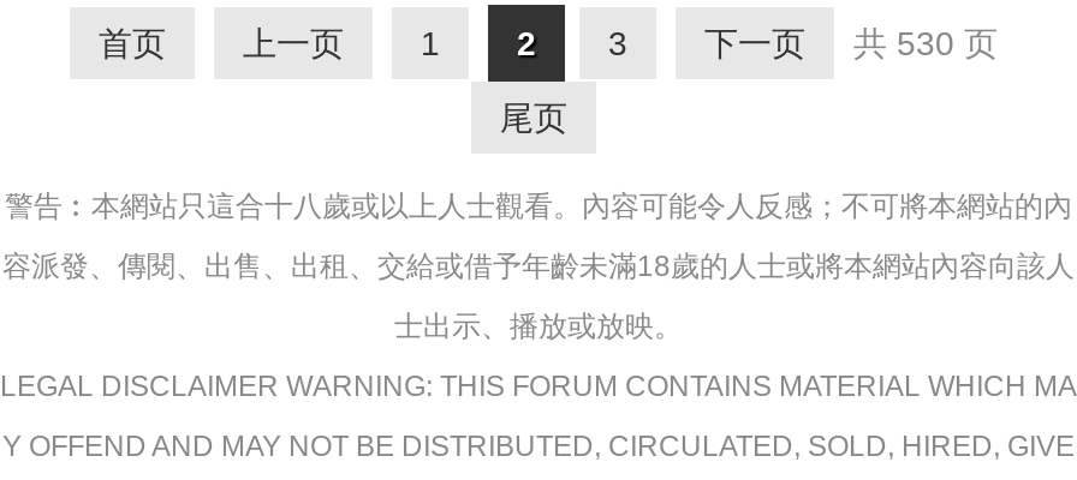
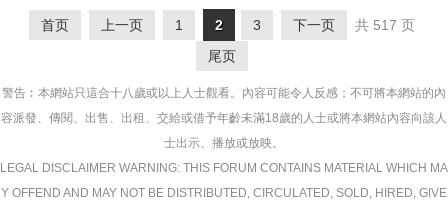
[99,24,1007,62] 首页 上一页 1 2 3 下一页 共 530 页 -> [41,17,419,33] 首页 上一页 1 2 3 下一页 共 517 页

